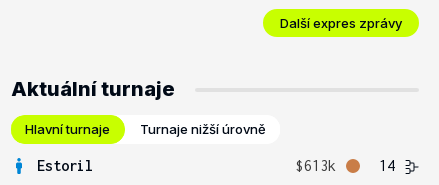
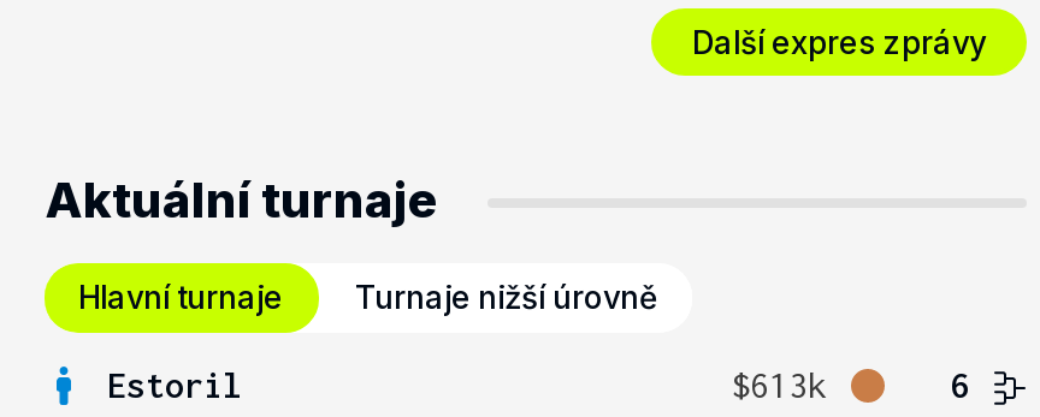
[379,157,395,174] 14 -> [950,364,969,405] 6

